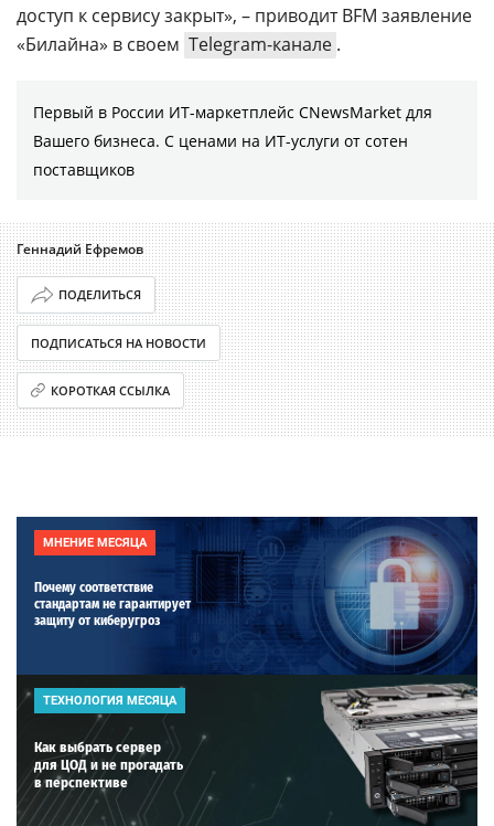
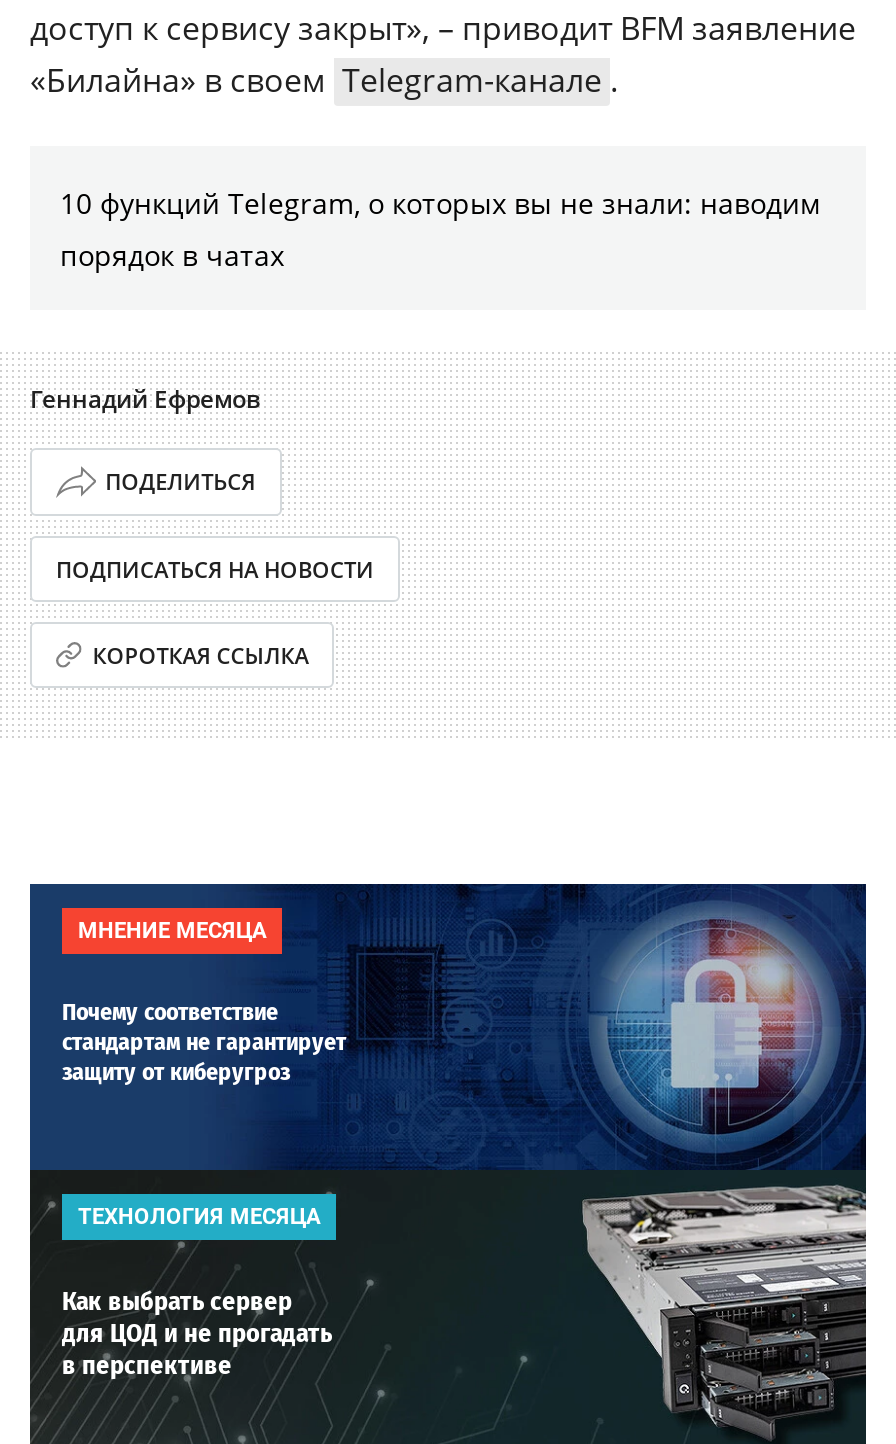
[33,102,432,180] Первый в России ИТ-маркетплейс CNewsMarket для | Вашего бизнеса. С ценами на ИТ-услуги от сотен | поставщиков -> [60,184,820,274] 10 функций Telegram, о которых вы не знали: наводим | порядок в чатах

